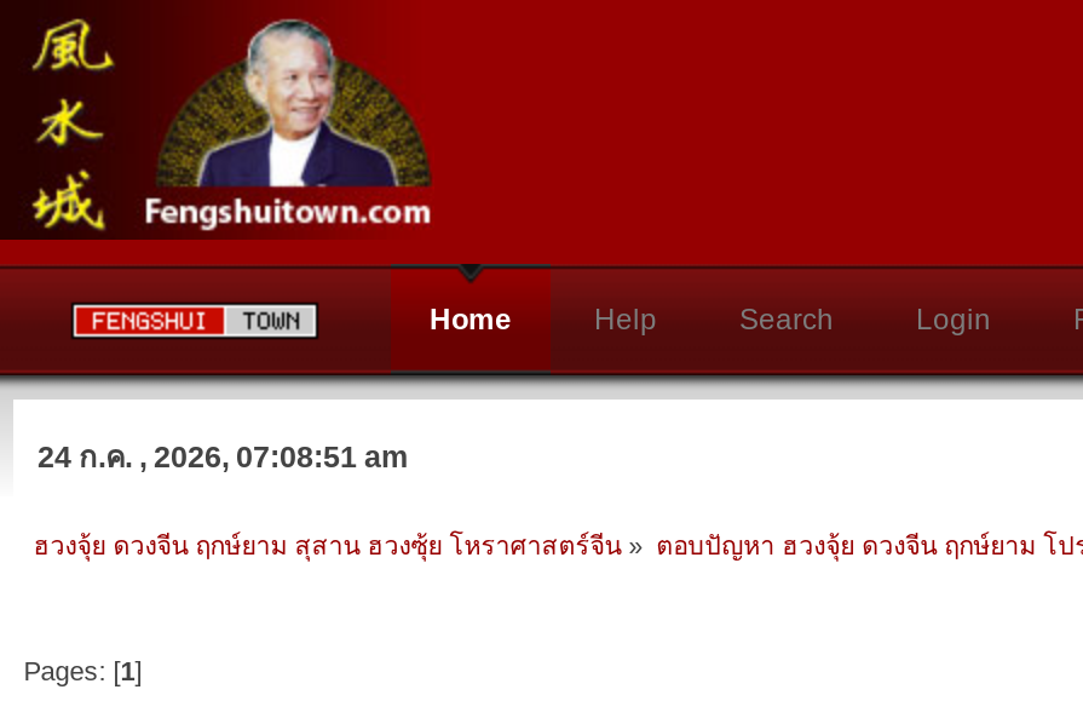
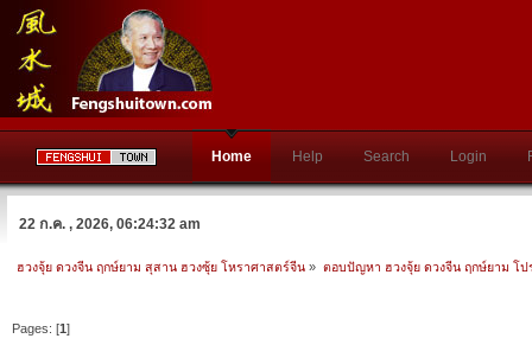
[38,441,408,475] 24 ก.ค. , 2026, 07:08:51 am -> [19,216,201,232] 22 ก.ค. , 2026, 06:24:32 am

